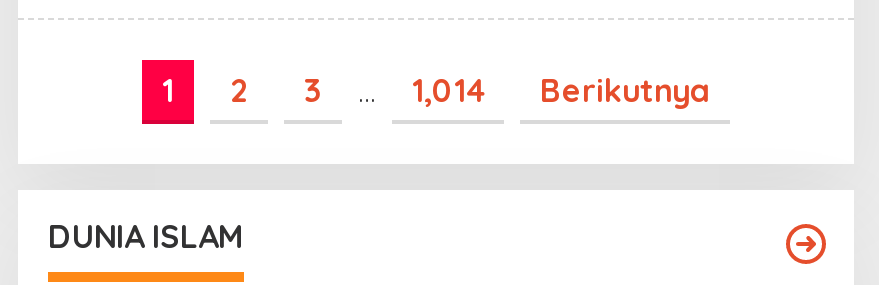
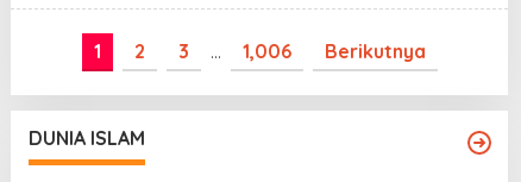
[412,70,484,110] 1,014 -> [242,39,291,63] 1,006

